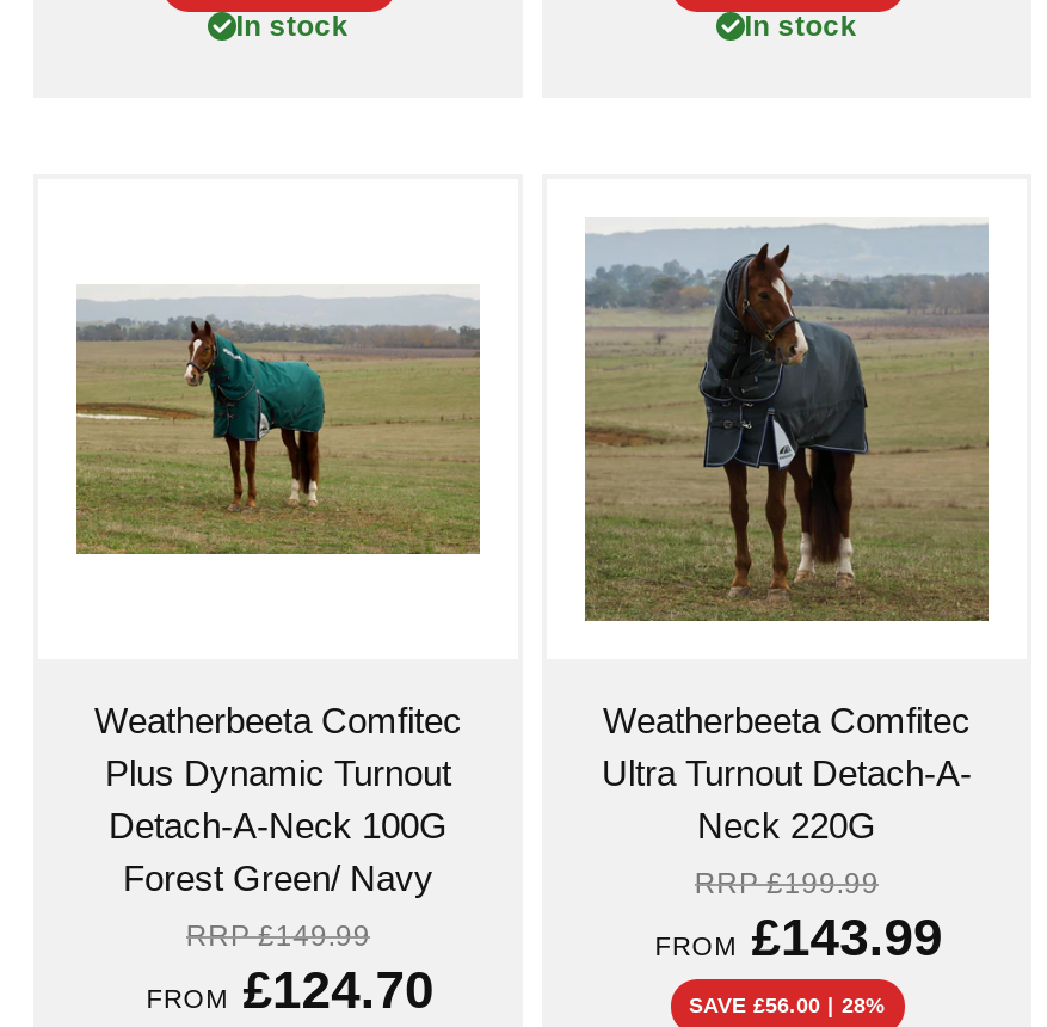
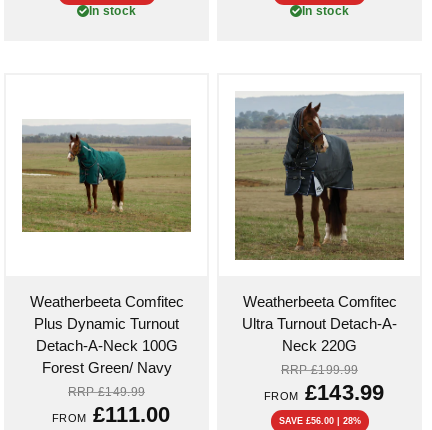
[146,960,434,1019] FROM £124.70 -> [52,402,171,427] FROM £111.00

